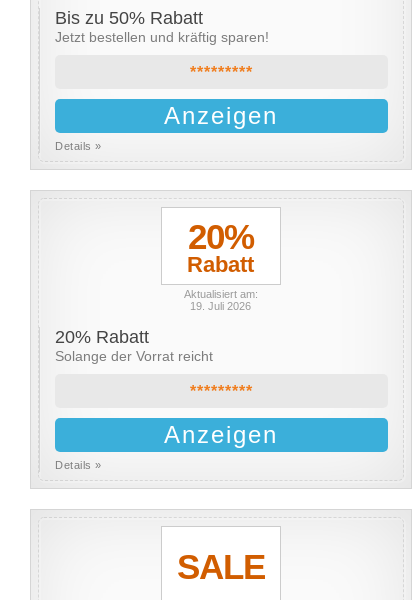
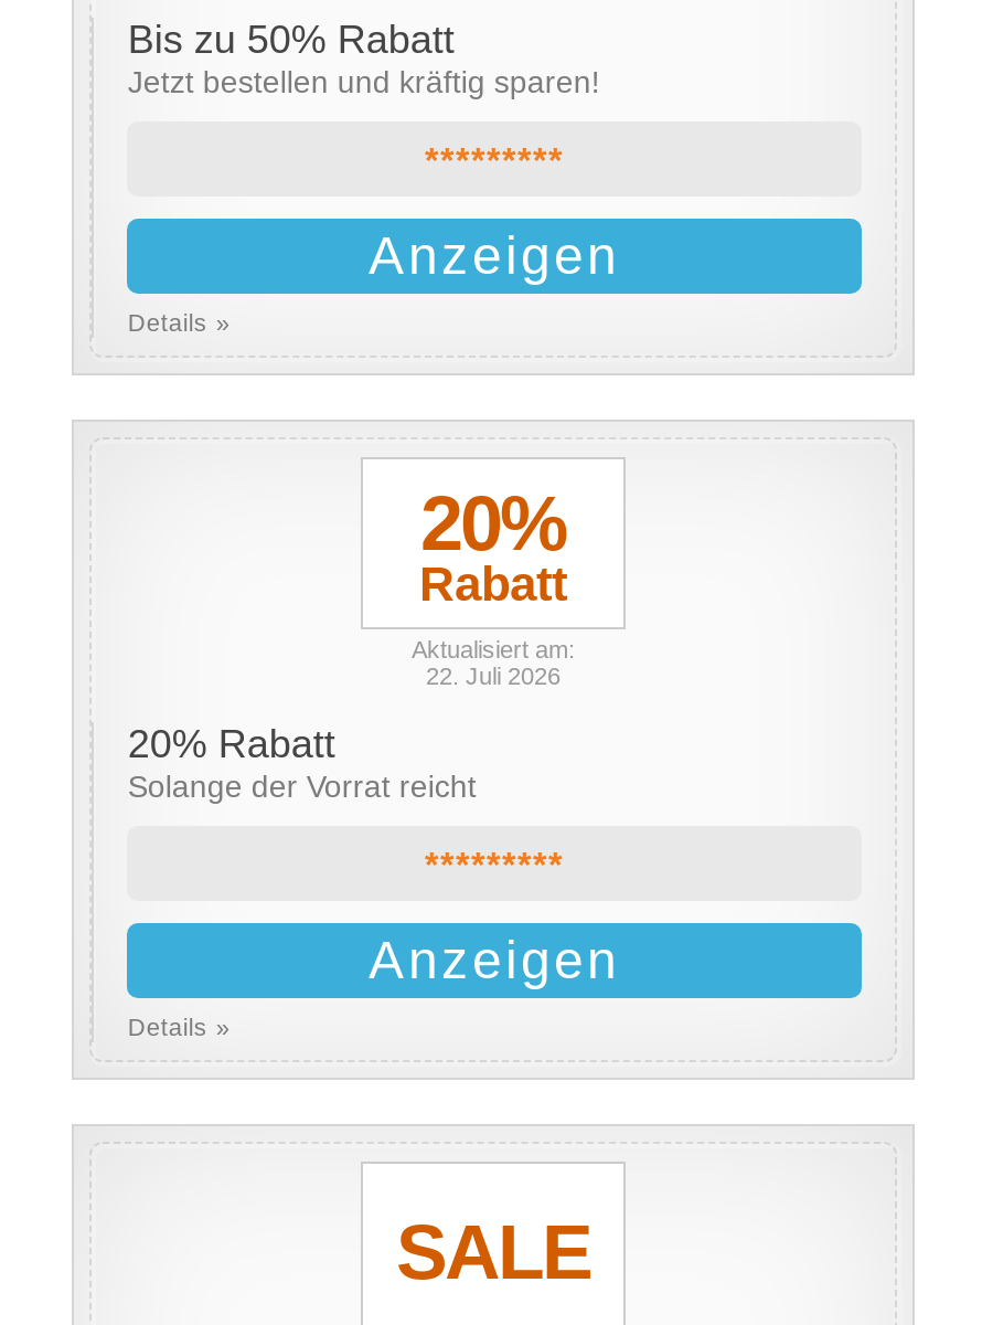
[190,300,251,312] 19. Juli 2026 -> [426,662,561,689] 22. Juli 2026

